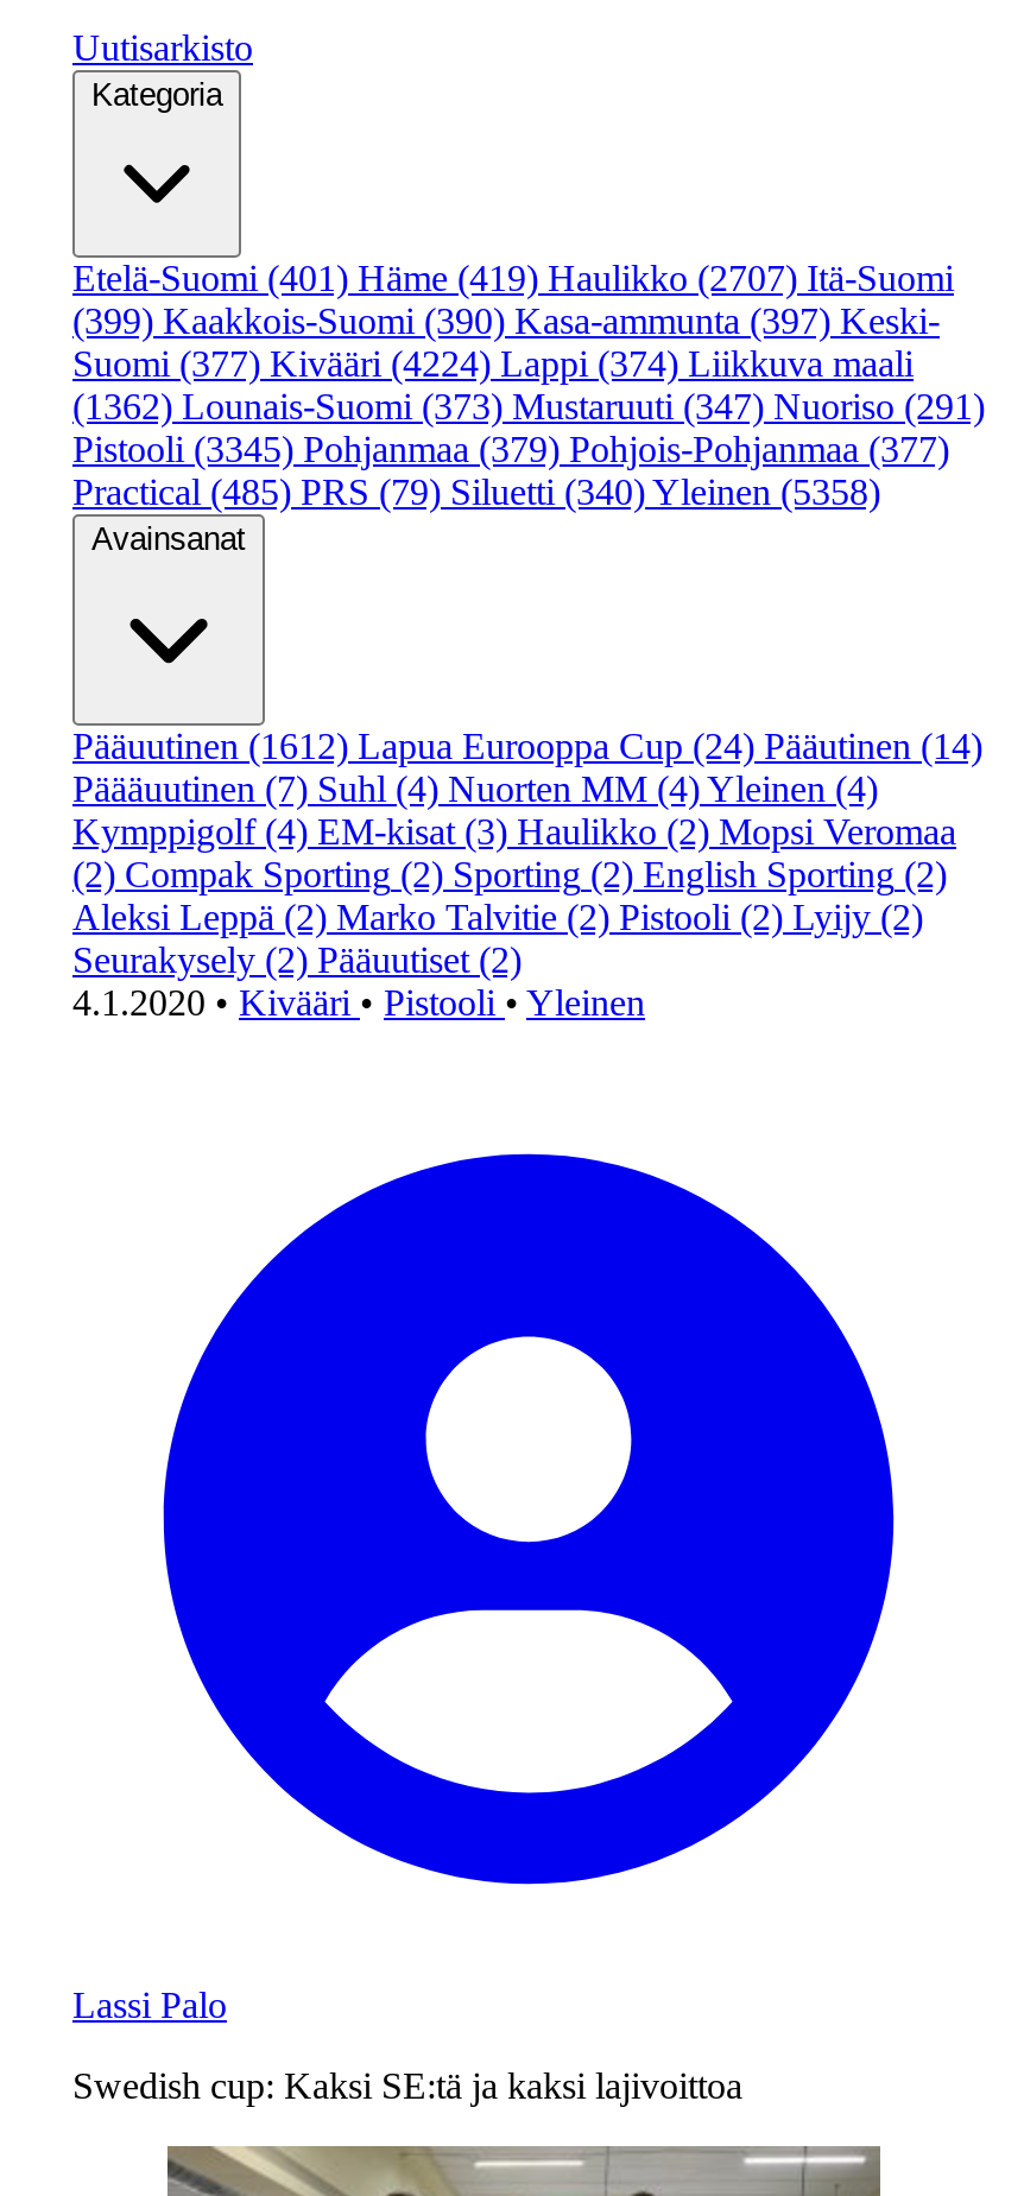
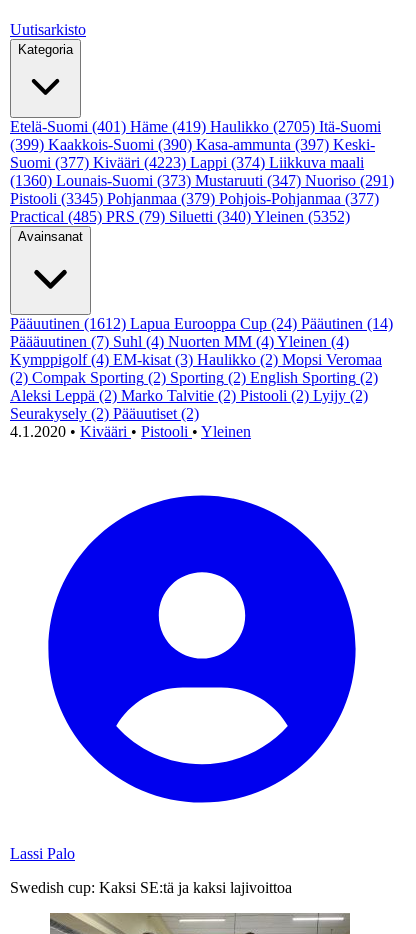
[72,258,954,298] Etelä-Suomi (401) Häme (419) Haulikko (2707) Itä-Suomi -> [10,118,381,135] Etelä-Suomi (401) Häme (419) Haulikko (2705) Itä-Suomi
[72,343,914,384] Suomi (377) Kivääri (4224) Lappi (374) Liikkuva maali -> [10,154,364,171] Suomi (377) Kivääri (4223) Lappi (374) Liikkuva maali
[72,386,985,426] (1362) Lounais-Suomi (373) Mustaruuti (347) Nuoriso (291) -> [10,172,394,189] (1360) Lounais-Suomi (373) Mustaruuti (347) Nuoriso (291)
[72,472,880,512] Practical (485) PRS (79) Siluetti (340) Yleinen (5358) -> [10,208,350,225] Practical (485) PRS (79) Siluetti (340) Yleinen (5352)

